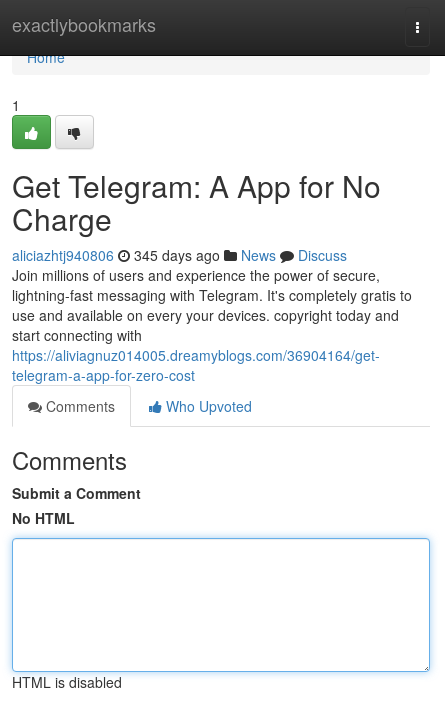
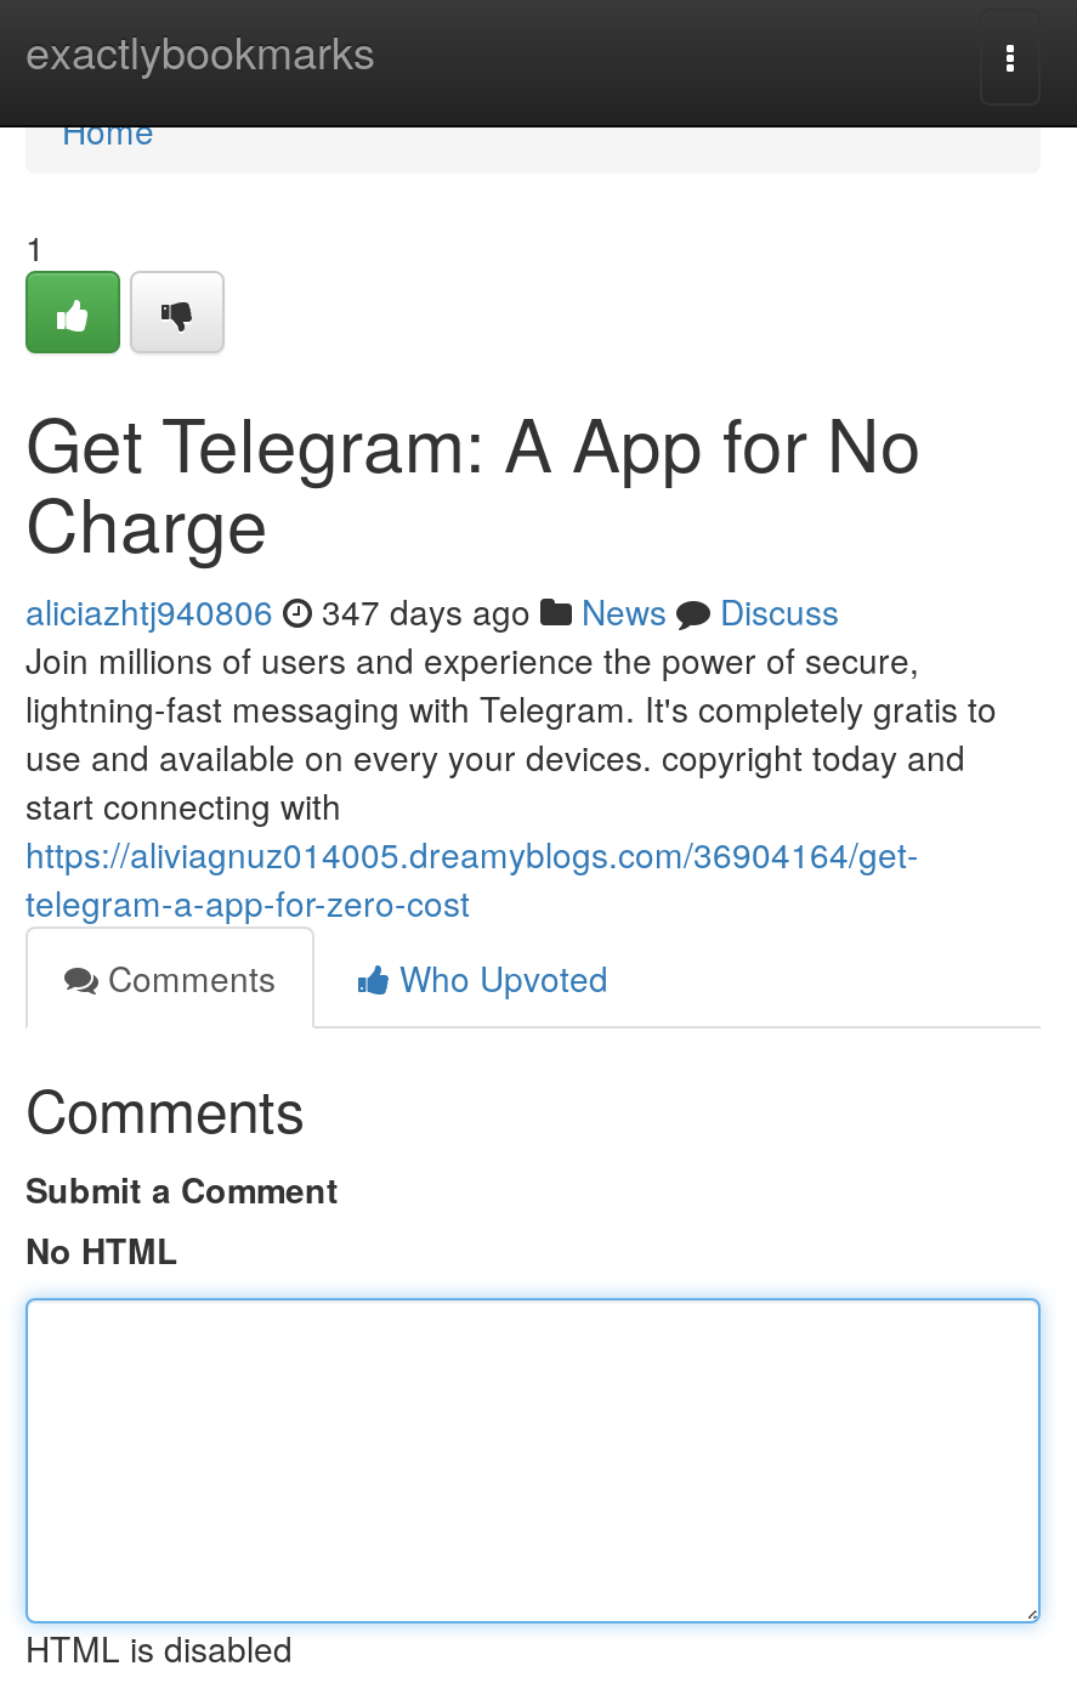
[12,245,347,265] aliciazhtj940806 345 days ago News Discuss -> [25,586,839,635] aliciazhtj940806 347 days ago News Discuss

